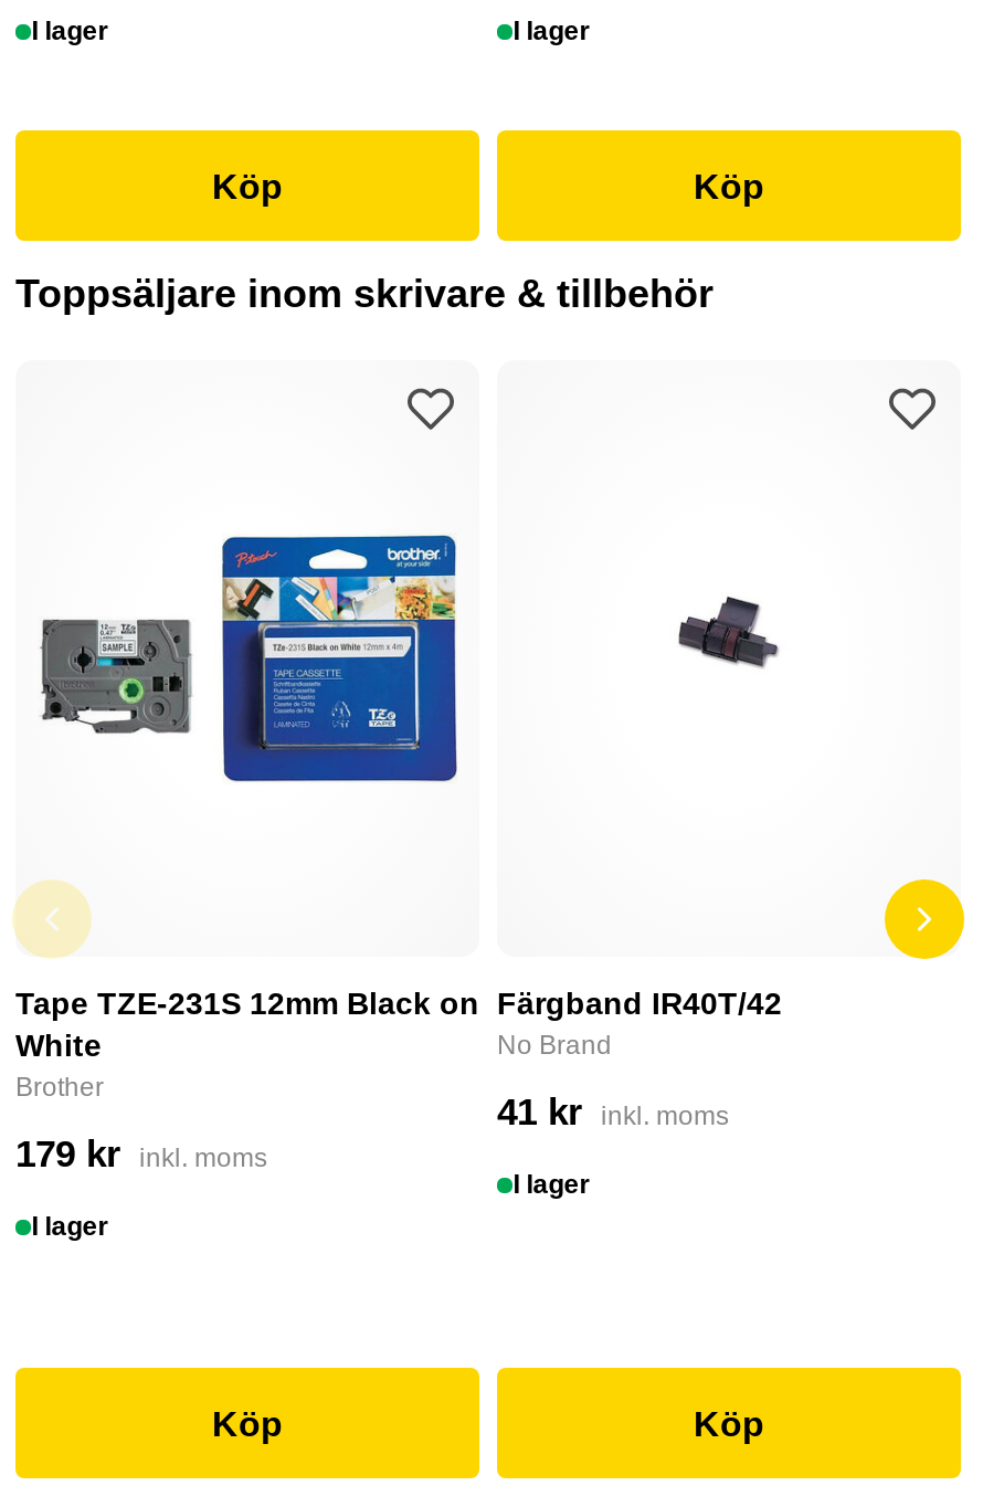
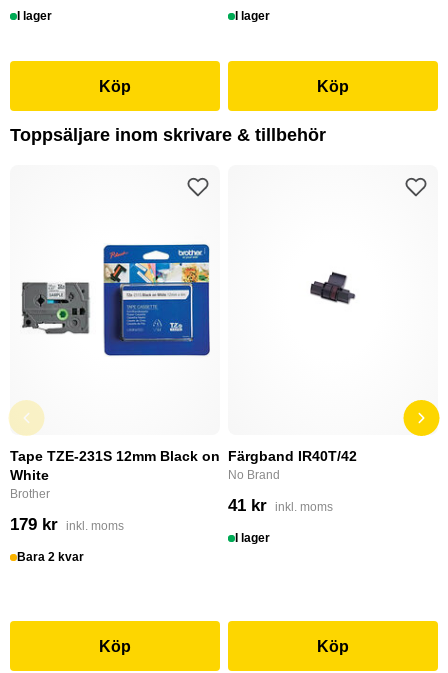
[31,1211,109,1242] I lager -> [17,550,84,564] Bara 2 kvar

